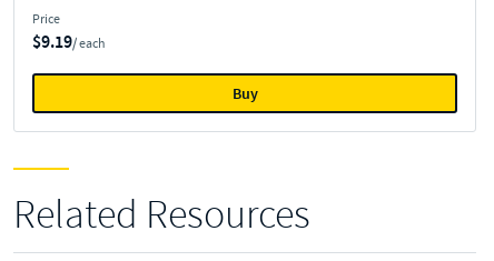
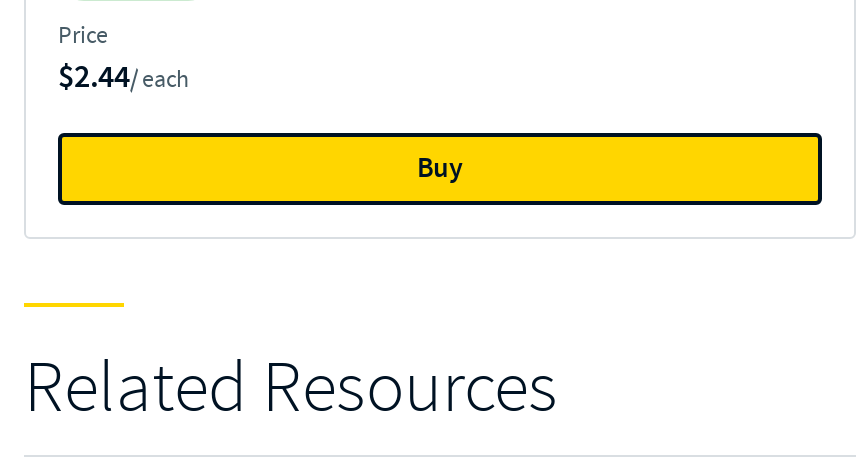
[32,30,106,53] $9.19/ each -> [58,54,190,96] $2.44/ each

